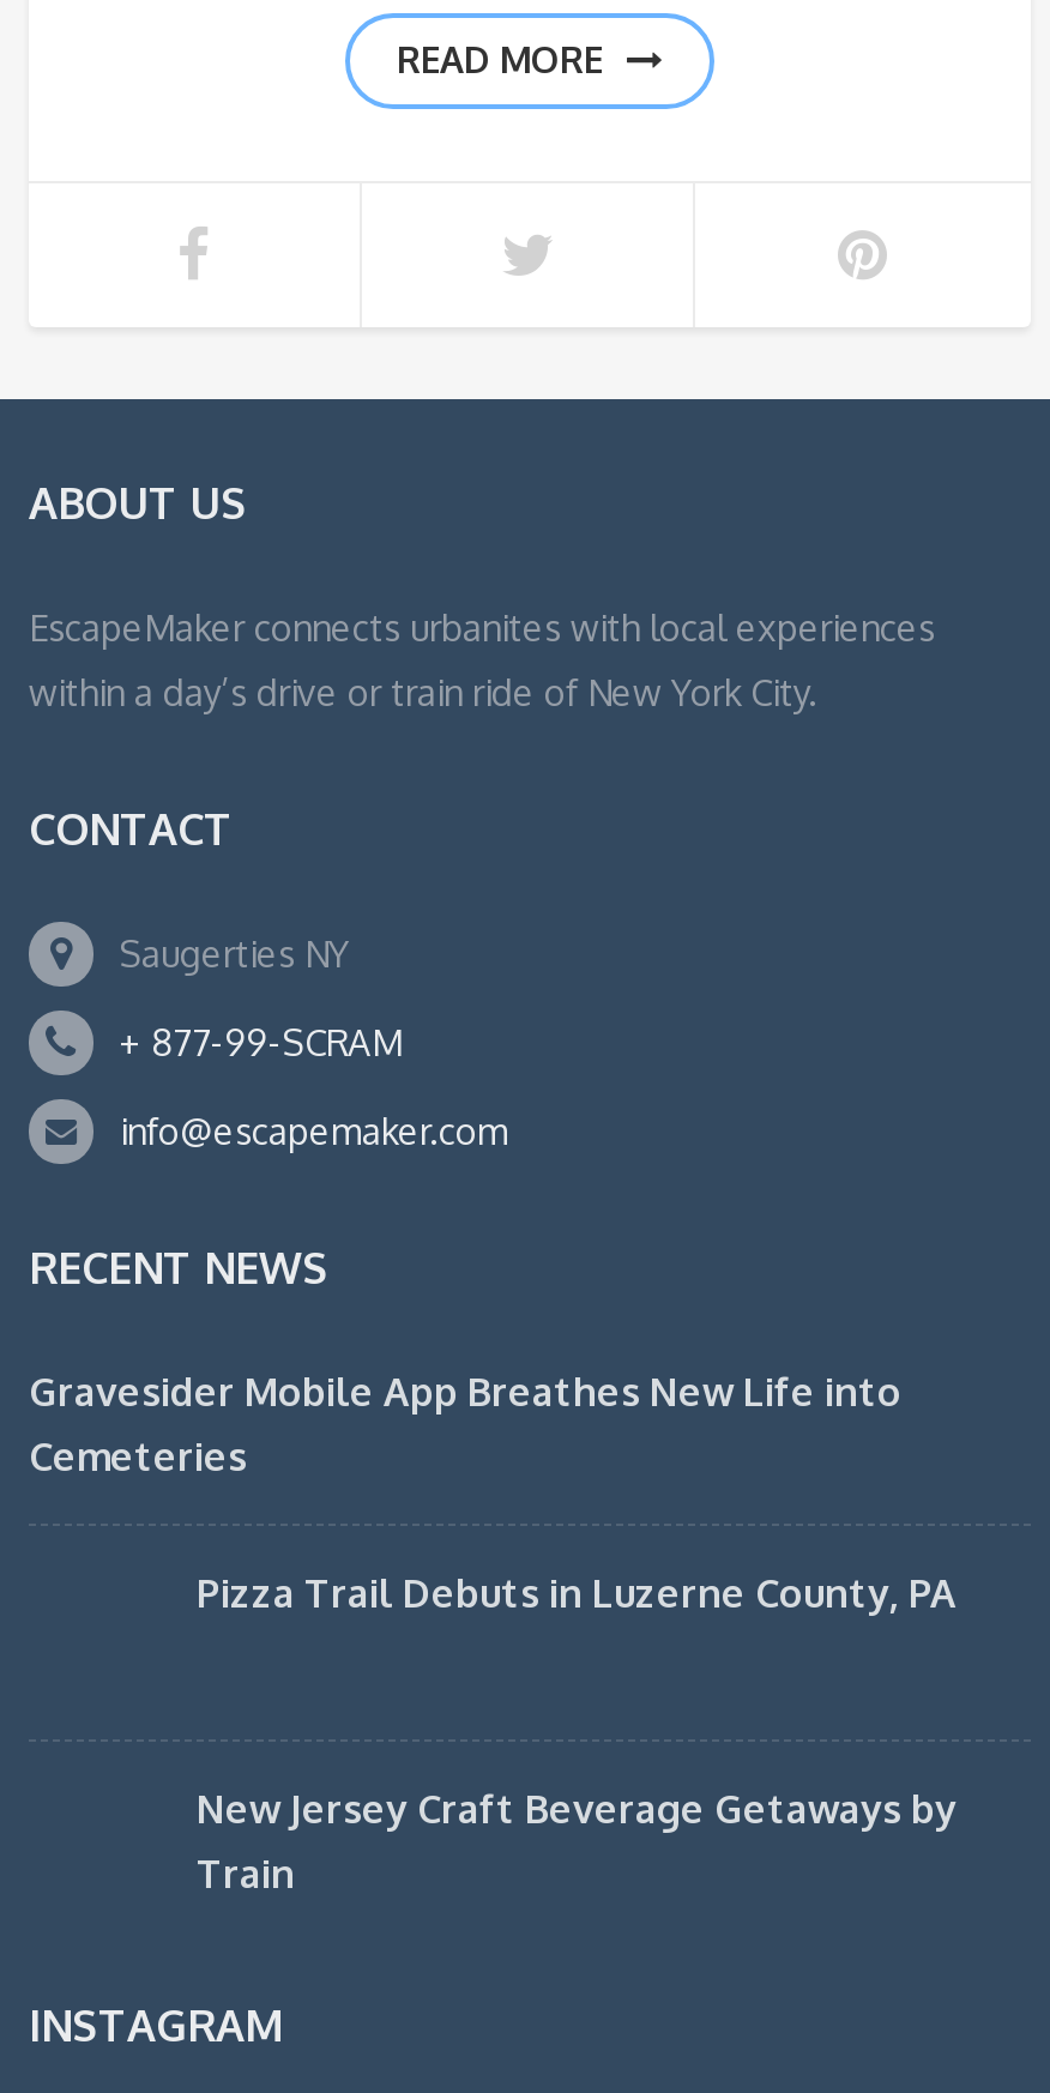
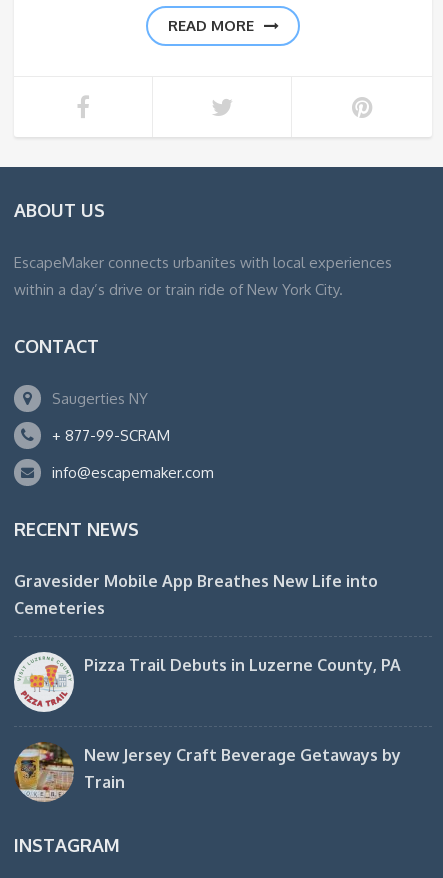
none -> [13,651,75,713] [image]
none -> [13,741,75,803] [image]

